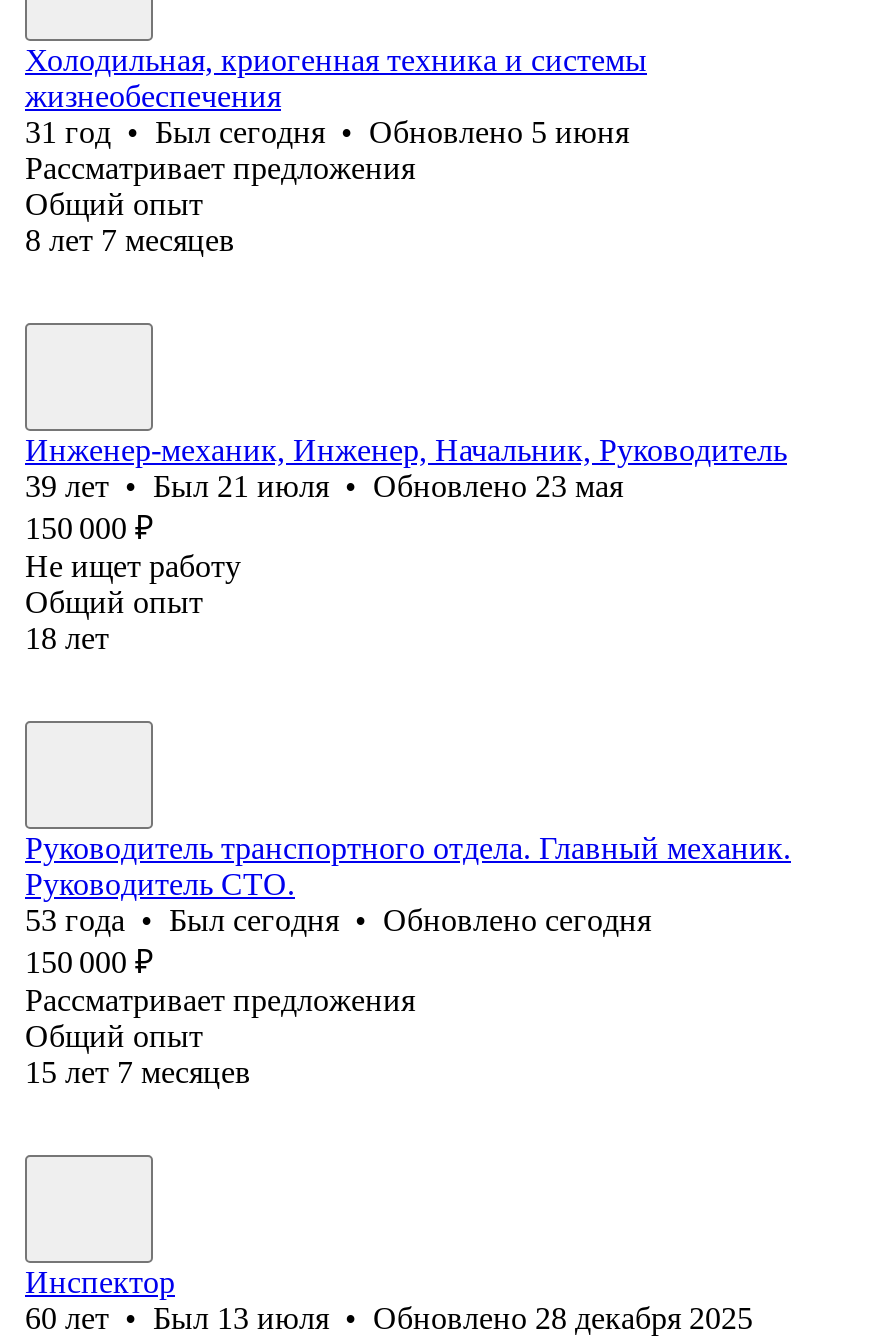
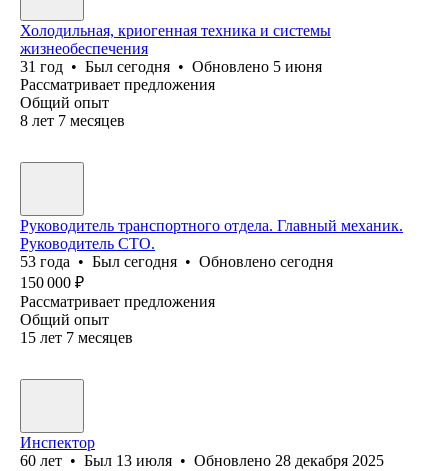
[25,433,787,655] Инженер-механик, Инженер, Начальник, Руководитель | 39 лет • Был 21 июля • Обновлено 23 мая | 150 000 ₽ | Не ищет работу | Общий опыт | 18 лет -> none

